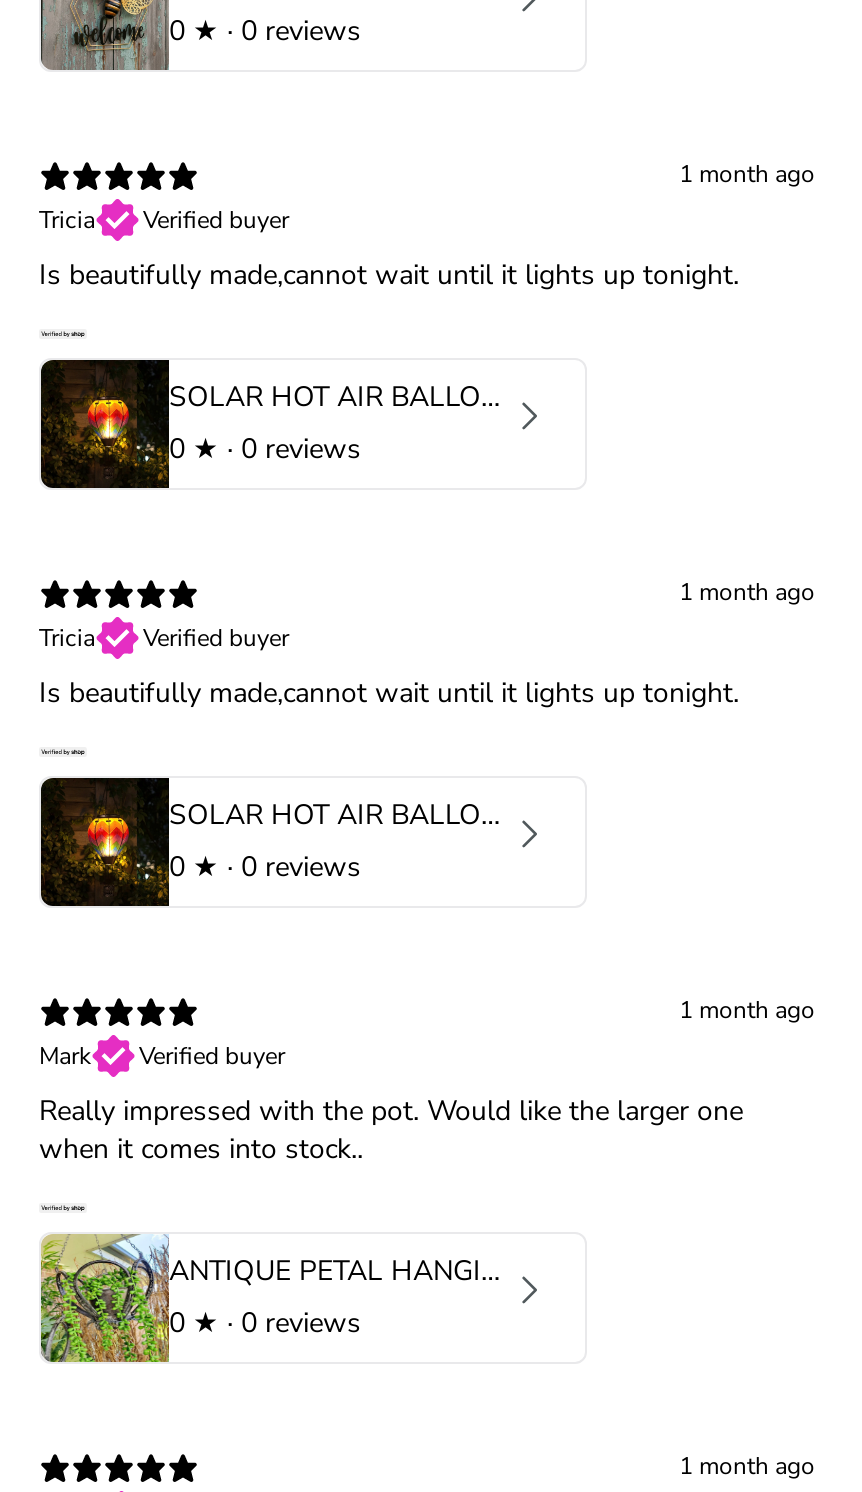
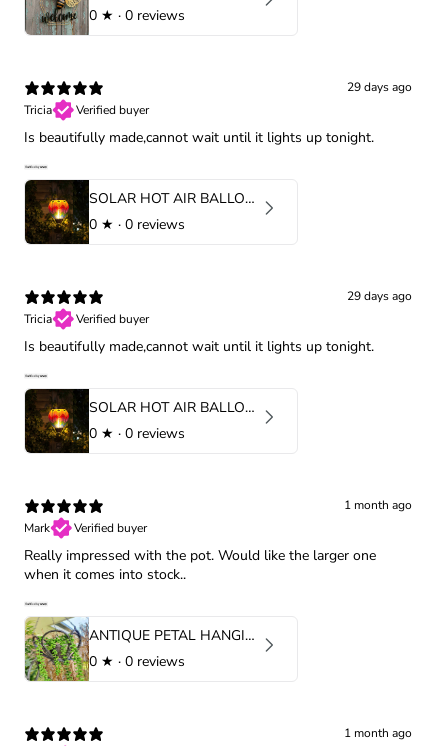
[679,158,815,190] 1 month ago -> [347,79,412,95] 29 days ago
[679,576,815,608] 1 month ago -> [347,288,412,304] 29 days ago

